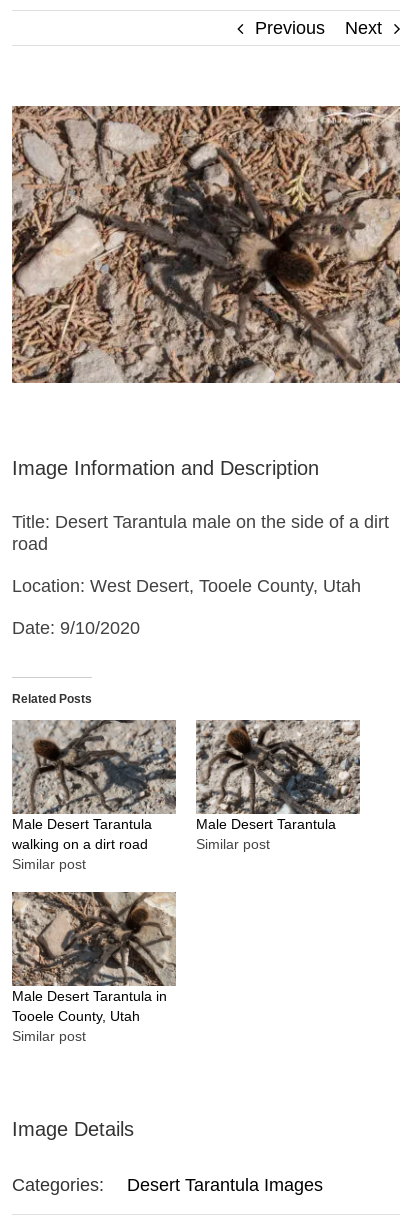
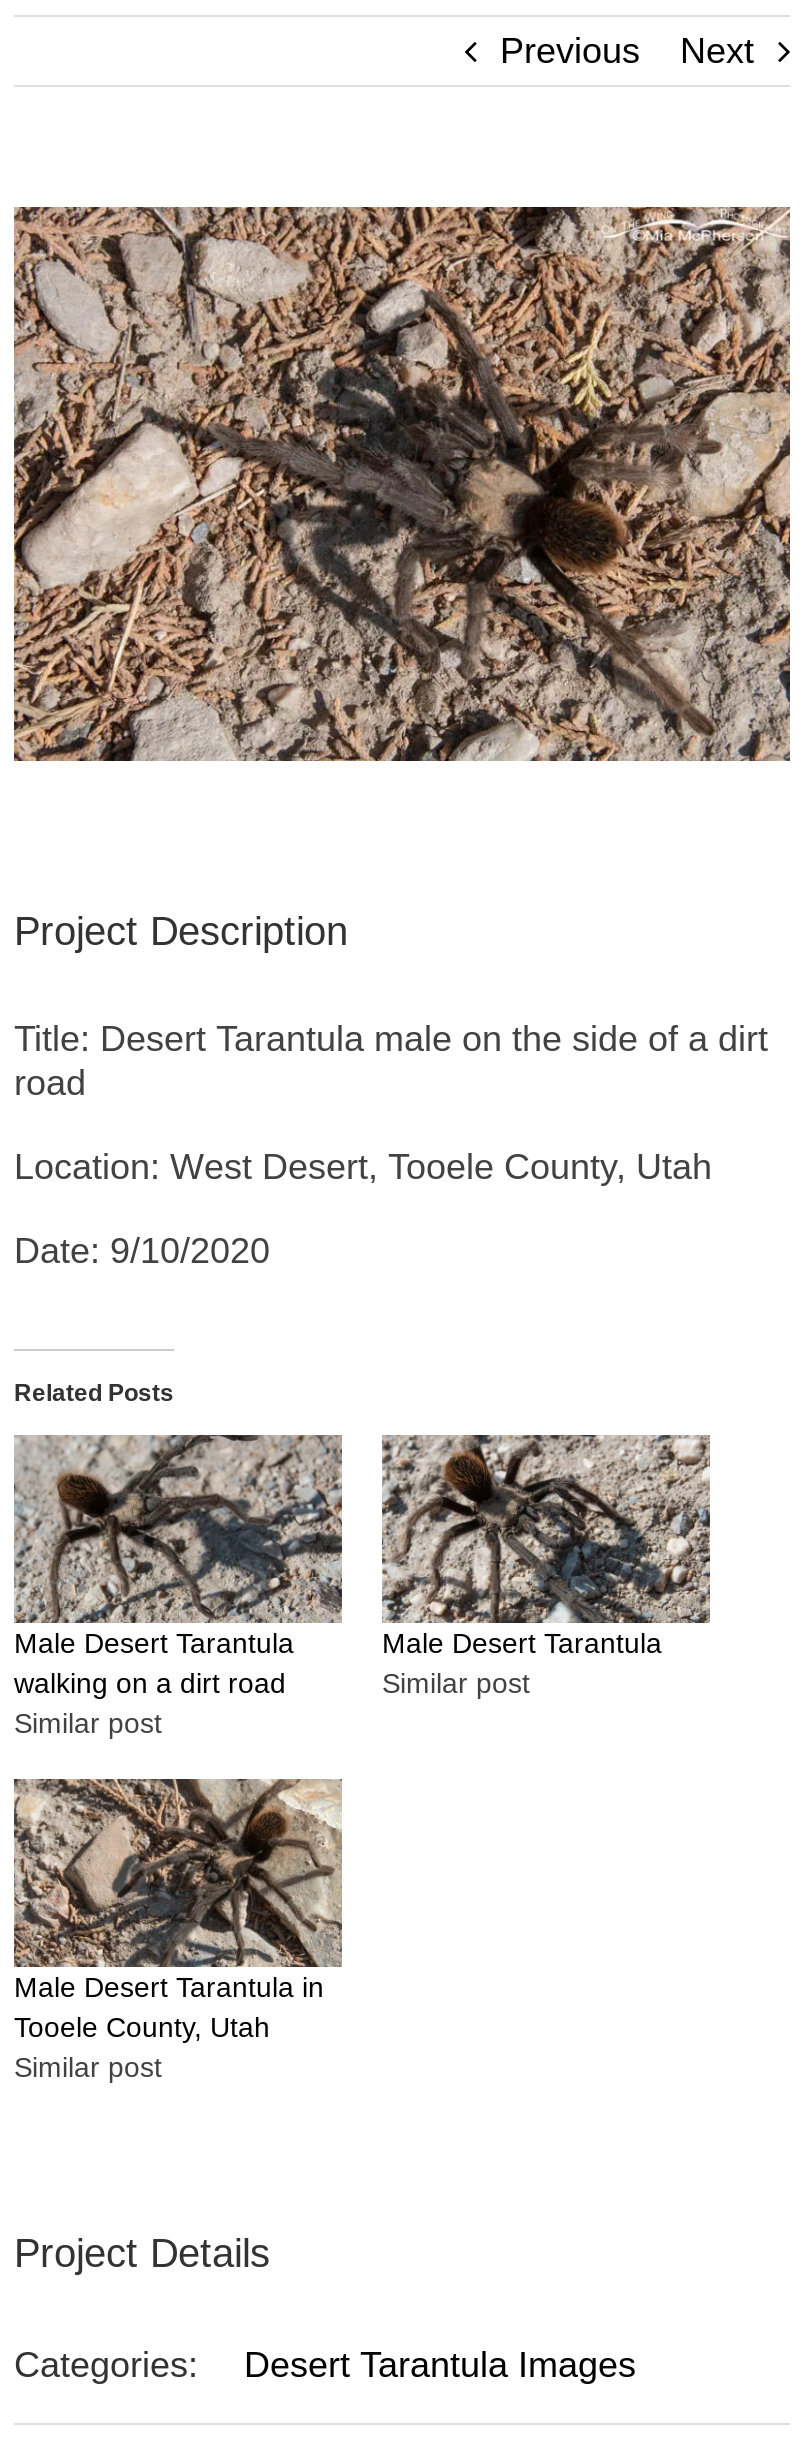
[12,457,319,479] Image Information and Description -> [14,910,348,954] Project Description
[12,1118,134,1140] Image Details -> [14,2231,270,2275] Project Details

